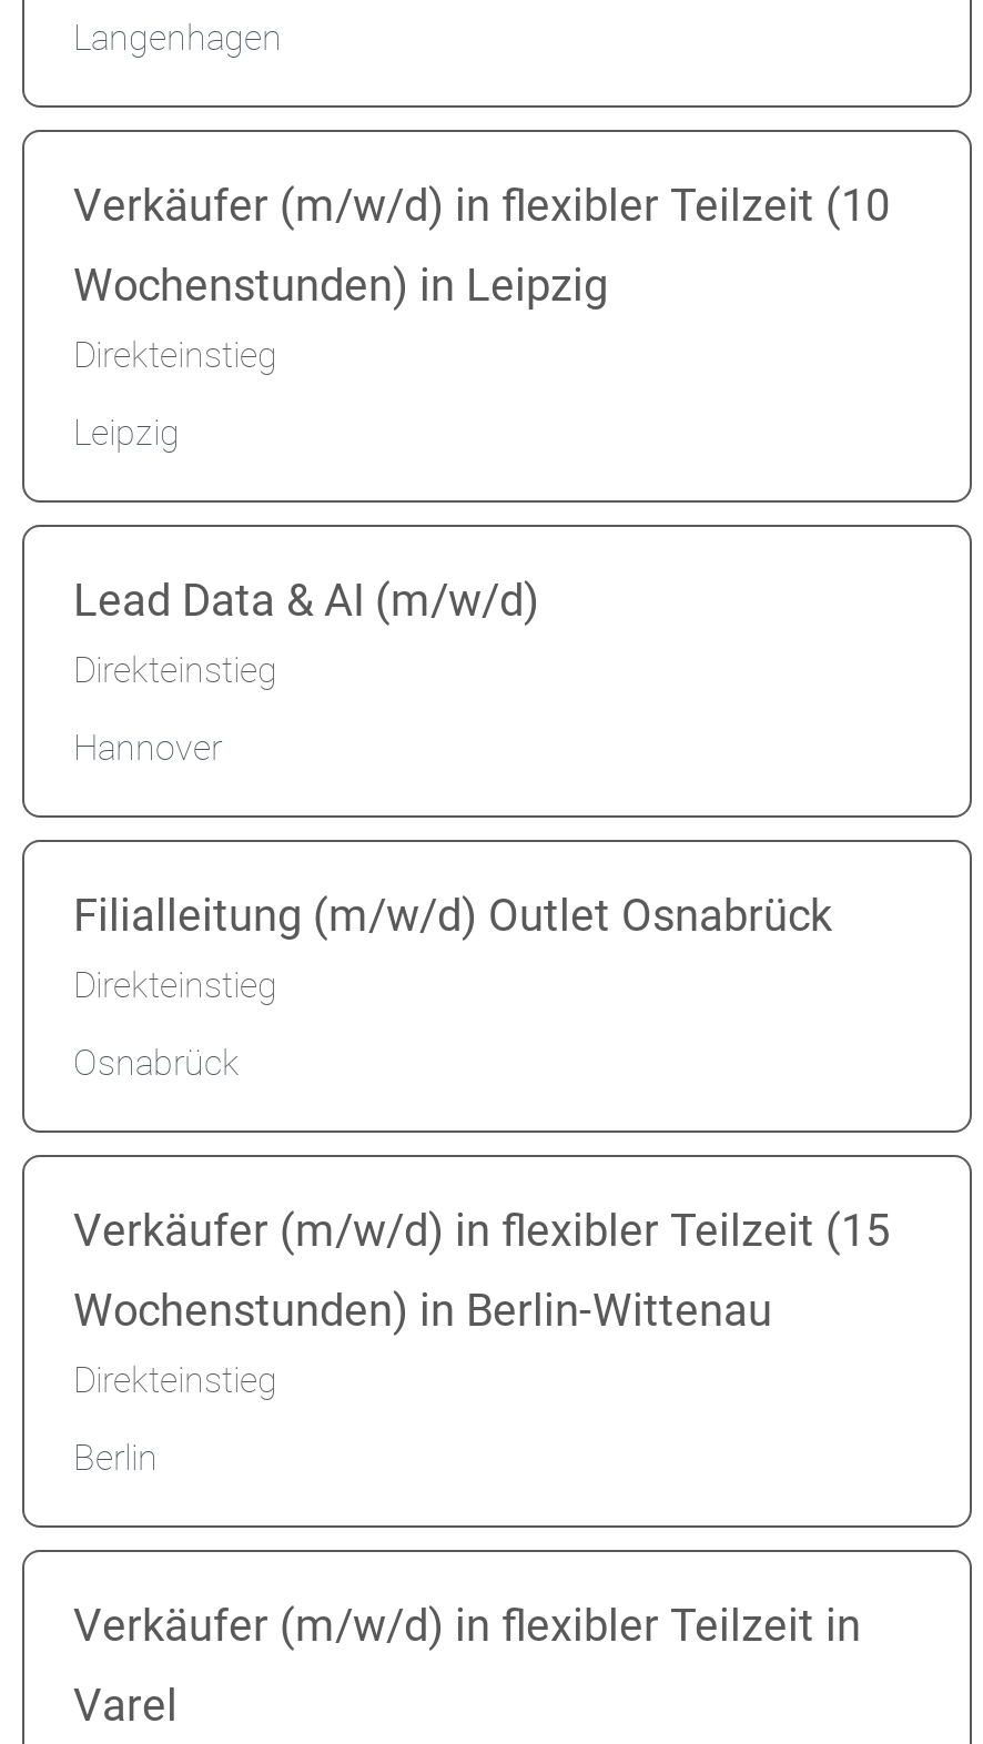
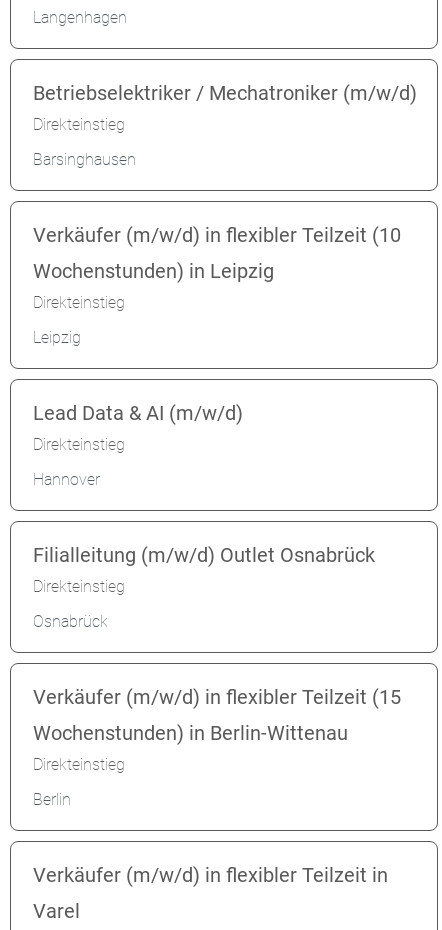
none -> [33,81,417,169] Betriebselektriker / Mechatroniker (m/w/d) | Direkteinstieg | Barsinghausen

